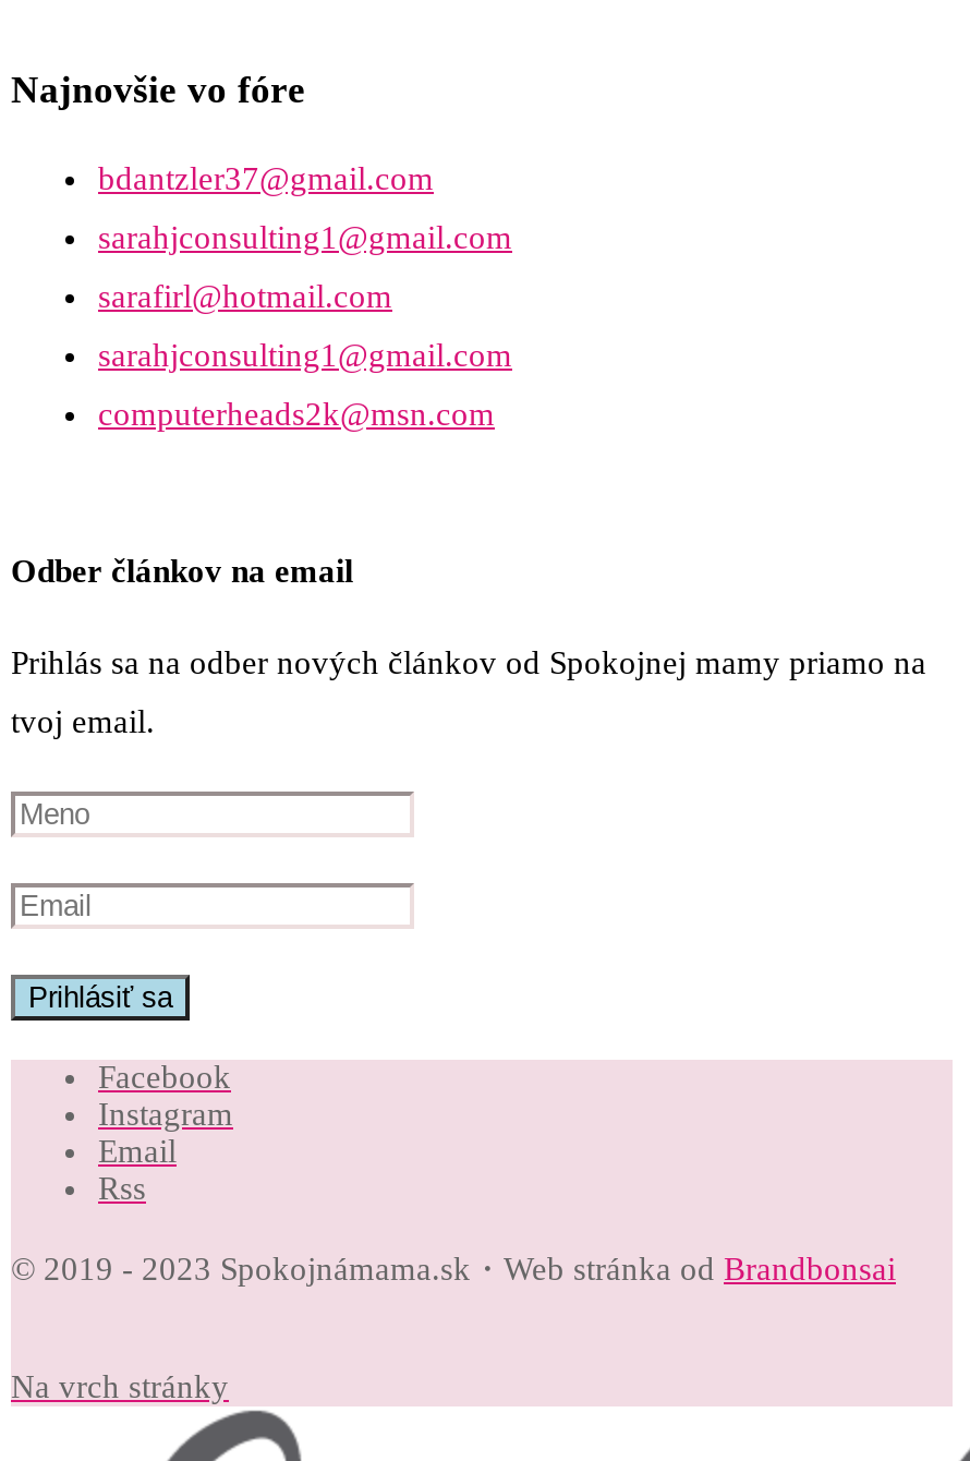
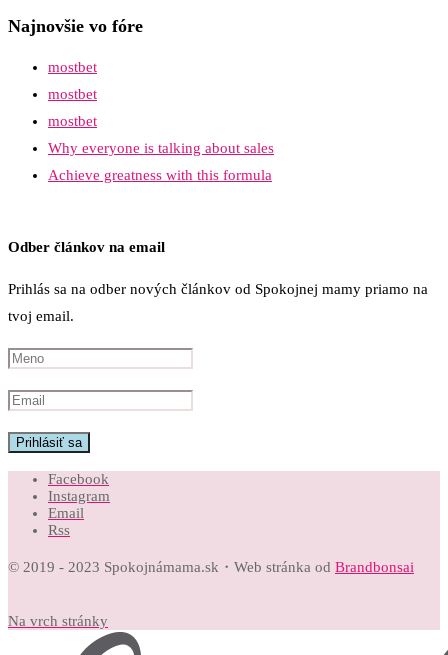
[98,162,434,197] bdantzler37@gmail.com -> [48,59,97,75] mostbet
[98,221,512,256] sarahjconsulting1@gmail.com -> [48,86,97,102] mostbet
[98,280,392,314] sarafirl@hotmail.com -> [48,113,97,129] mostbet
[98,338,512,373] sarahjconsulting1@gmail.com -> [48,140,274,156] Why everyone is talking about sales
[98,397,495,432] computerheads2k@msn.com -> [48,167,272,183] Achieve greatness with this formula

